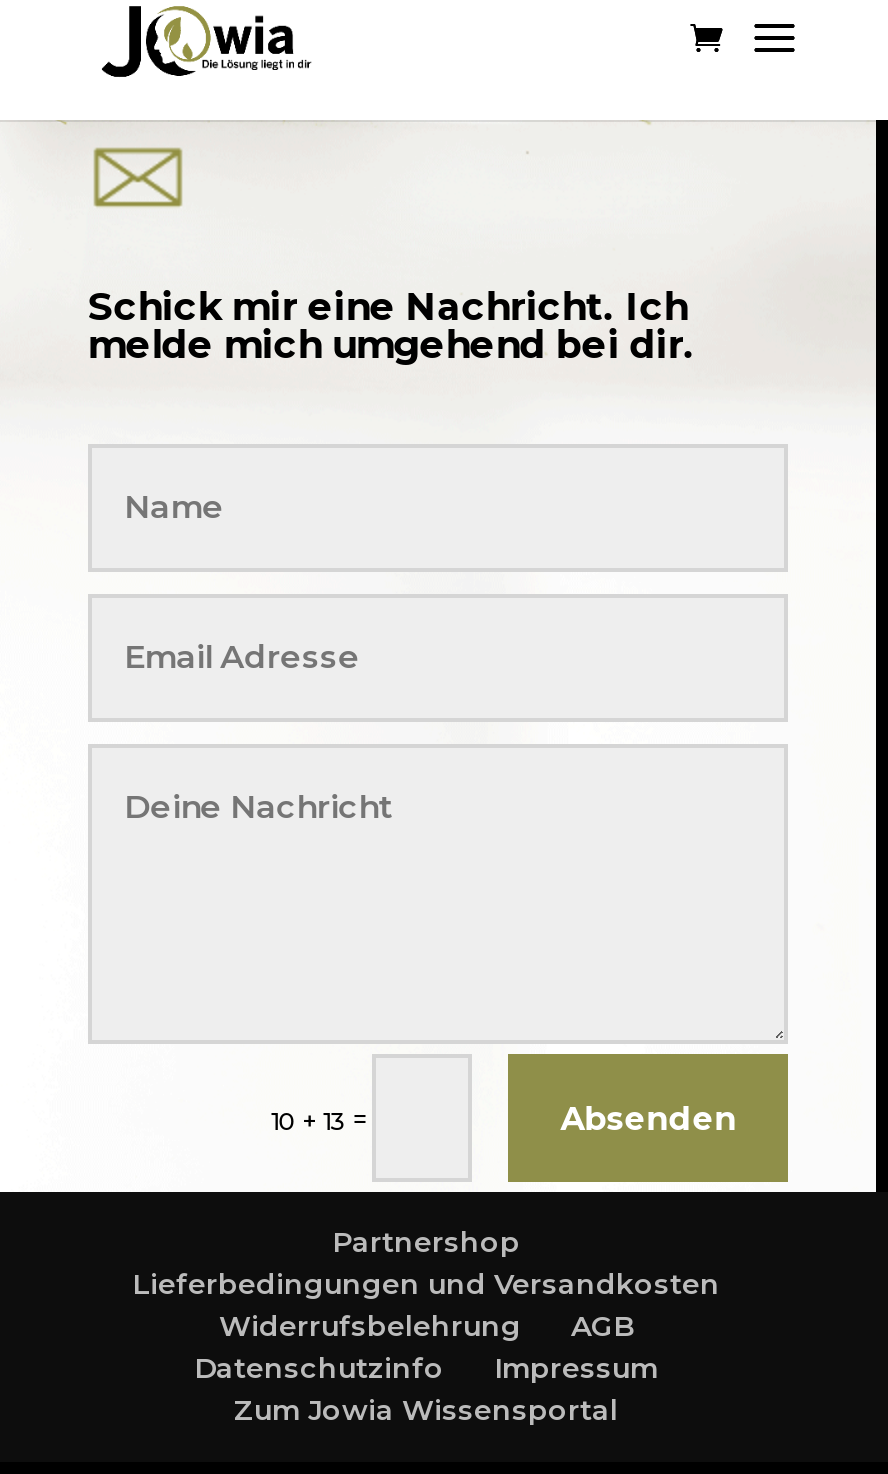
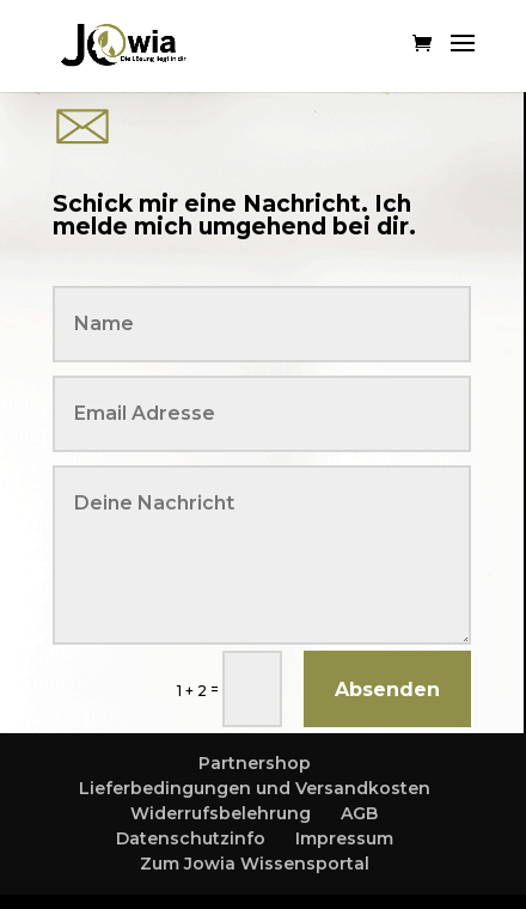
[270,1104,372,1136] 10 + 13 = -> [177,681,223,699] 1 + 2 =

